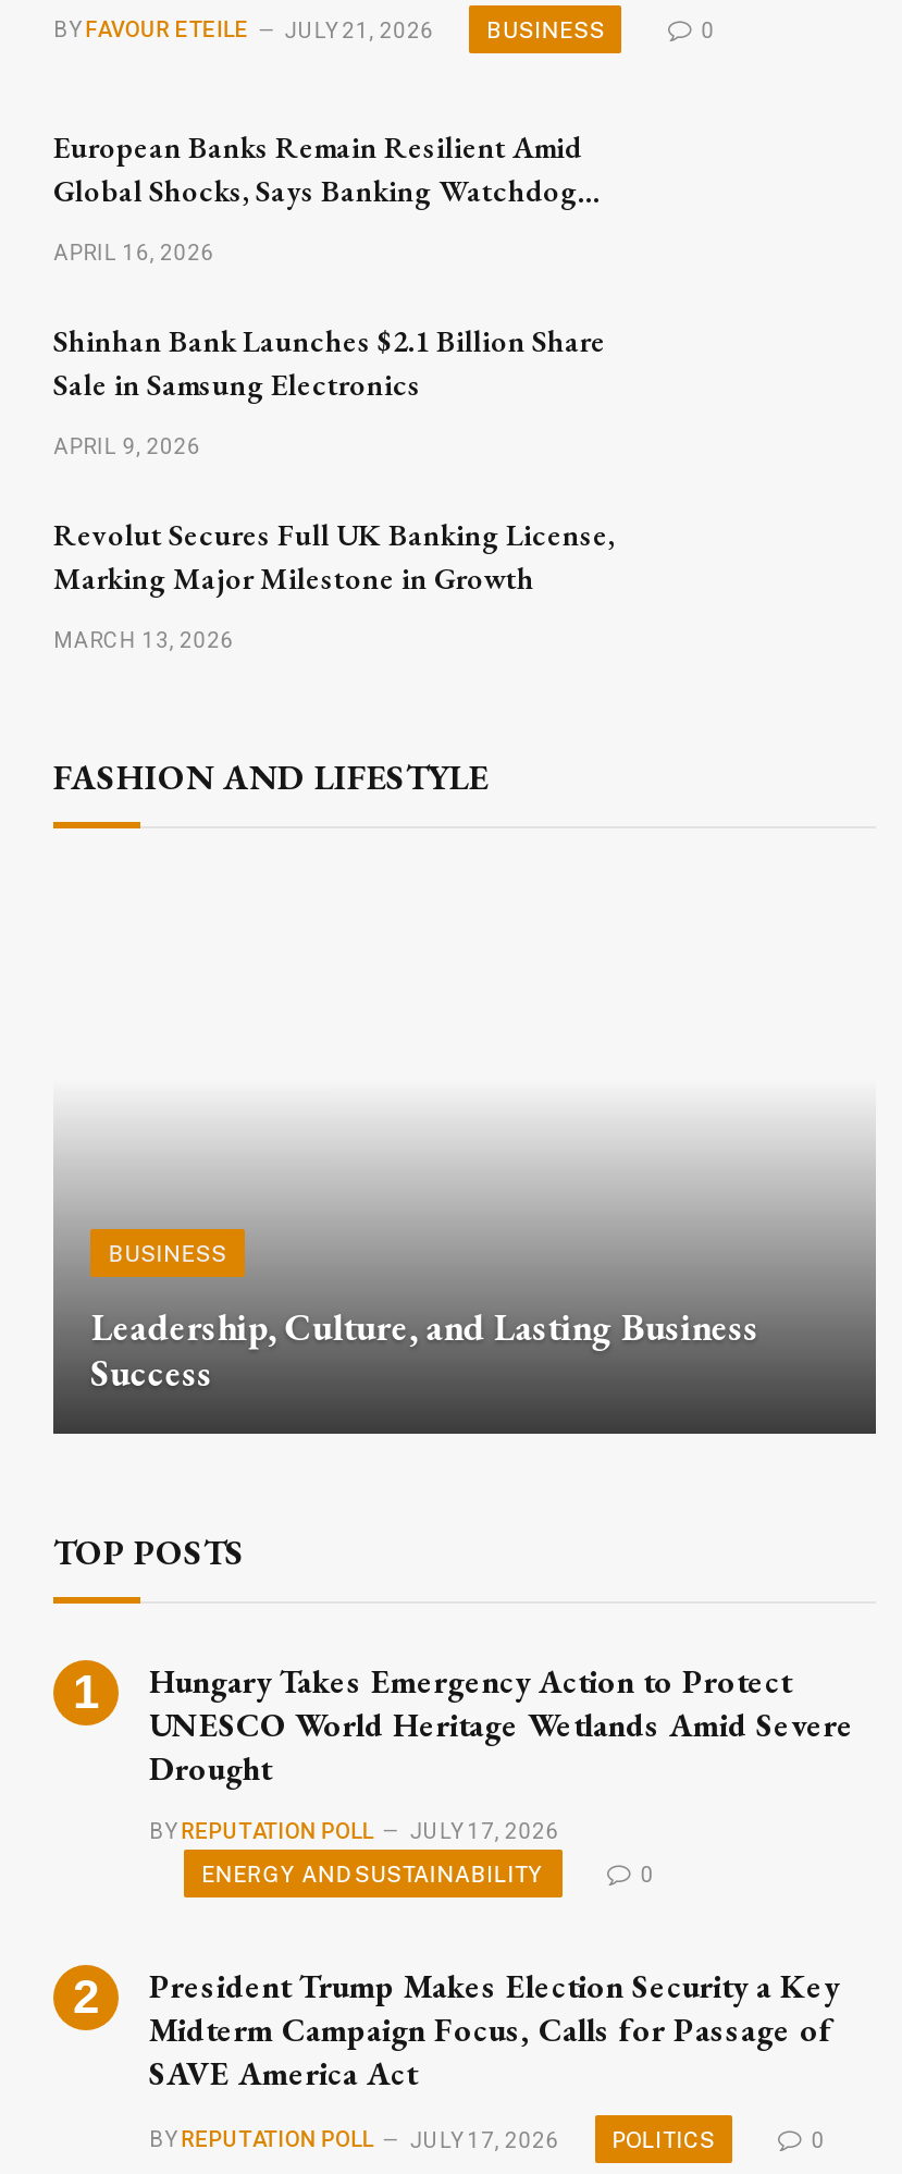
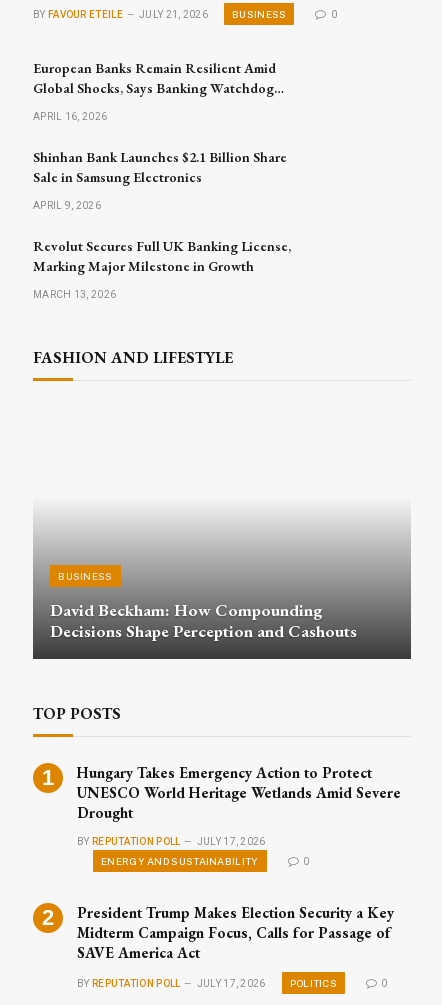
[91,1303,759,1397] Leadership, Culture, and Lasting Business | Success -> [50,599,357,642] David Beckham: How Compounding | Decisions Shape Perception and Cashouts

